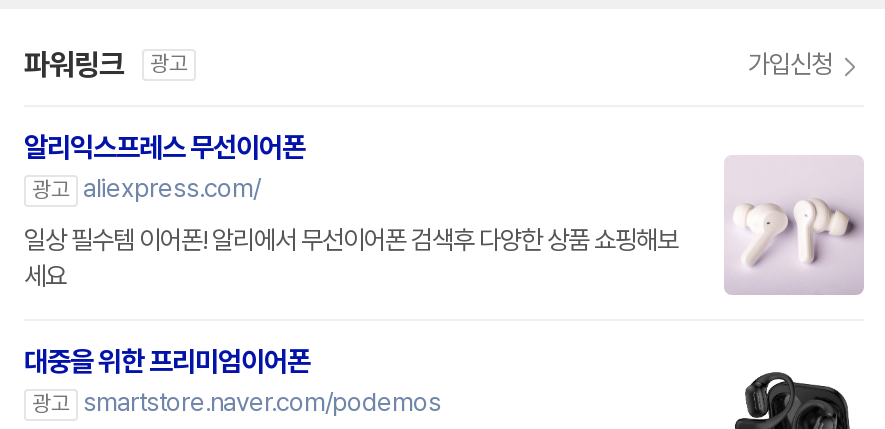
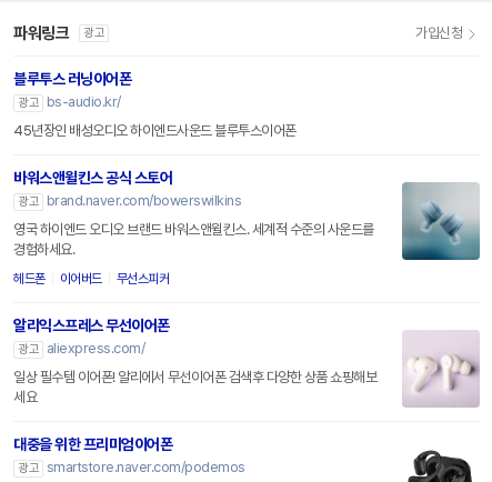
none -> [13,70,481,287] [image] | 블루투스 러닝이어폰 | 광고 bs-audio.kr/ | 45년장인 배성오디오 하이엔드사운드 블루투스이어폰 | 바워스앤윌킨스 공식 스토어 | 광고 brand.naver.com/bowerswilkins | 영국 하이엔드 오디오 브랜드 바워스앤윌킨스. 세계적 수준의 사운드를 | 경험하세요. | 헤드폰 | 이어버드 | 무선스피커

